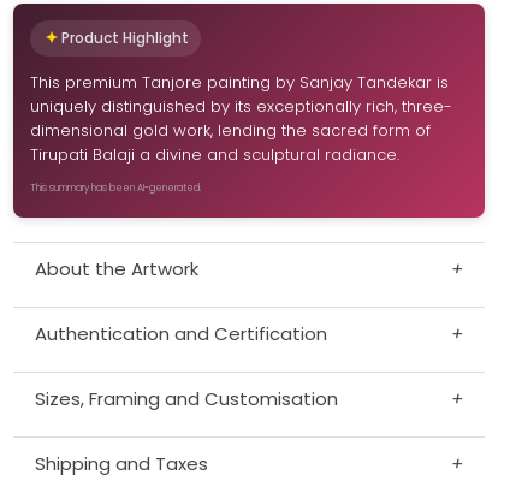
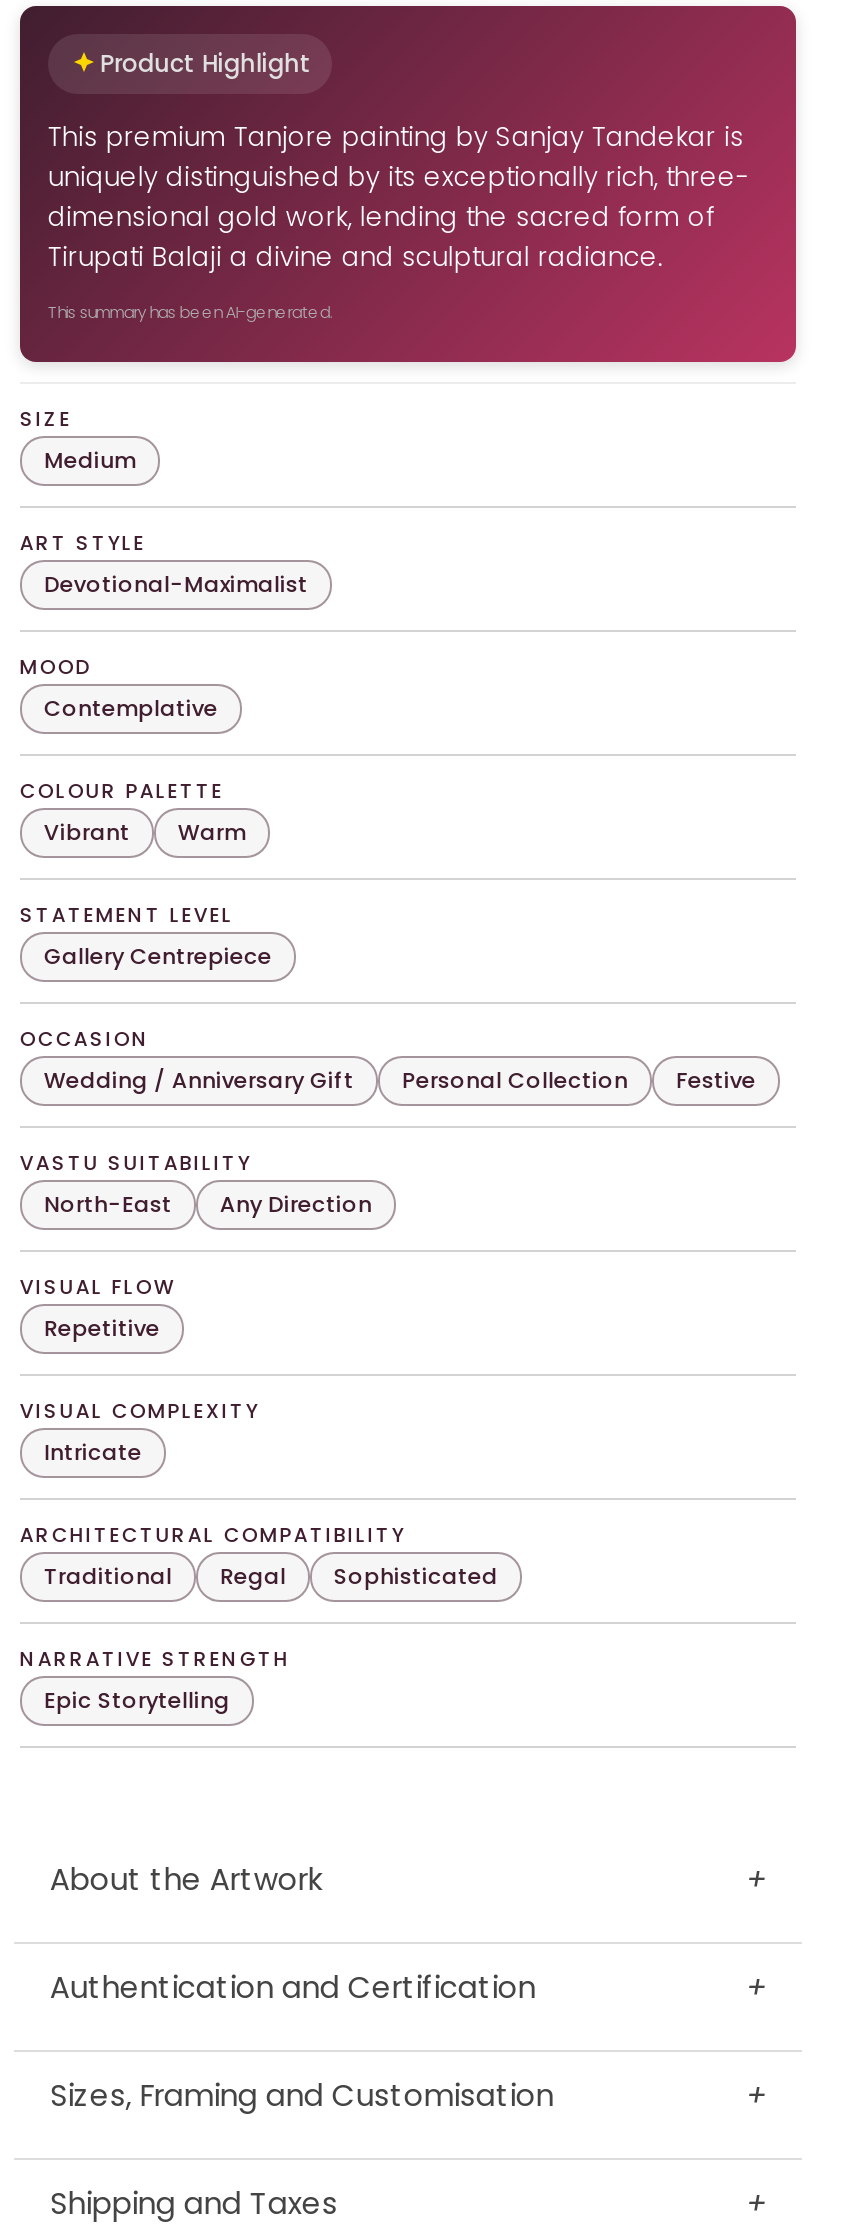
none -> [20,404,756,1716] SIZE | Medium | ART STYLE | Devotional-Maximalist | MOOD | Contemplative | COLOUR PALETTE | Vibrant | Warm | STATEMENT LEVEL | Gallery Centrepiece | OCCASION | Wedding / Anniversary Gift | Personal Collection | Festive | VASTU SUITABILITY | North-East | Any Direction | VISUAL FLOW | Repetitive | VISUAL COMPLEXITY | Intricate | ARCHITECTURAL COMPATIBILITY | Traditional | Regal | Sophisticated | NARRATIVE STRENGTH | Epic Storytelling

